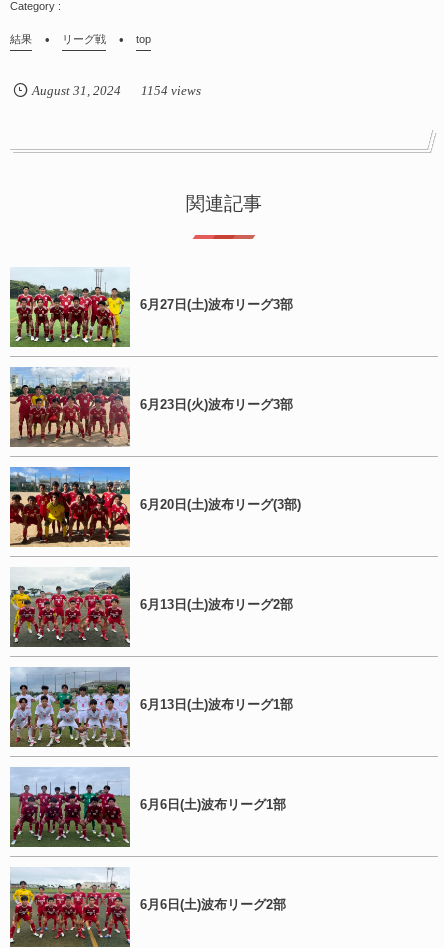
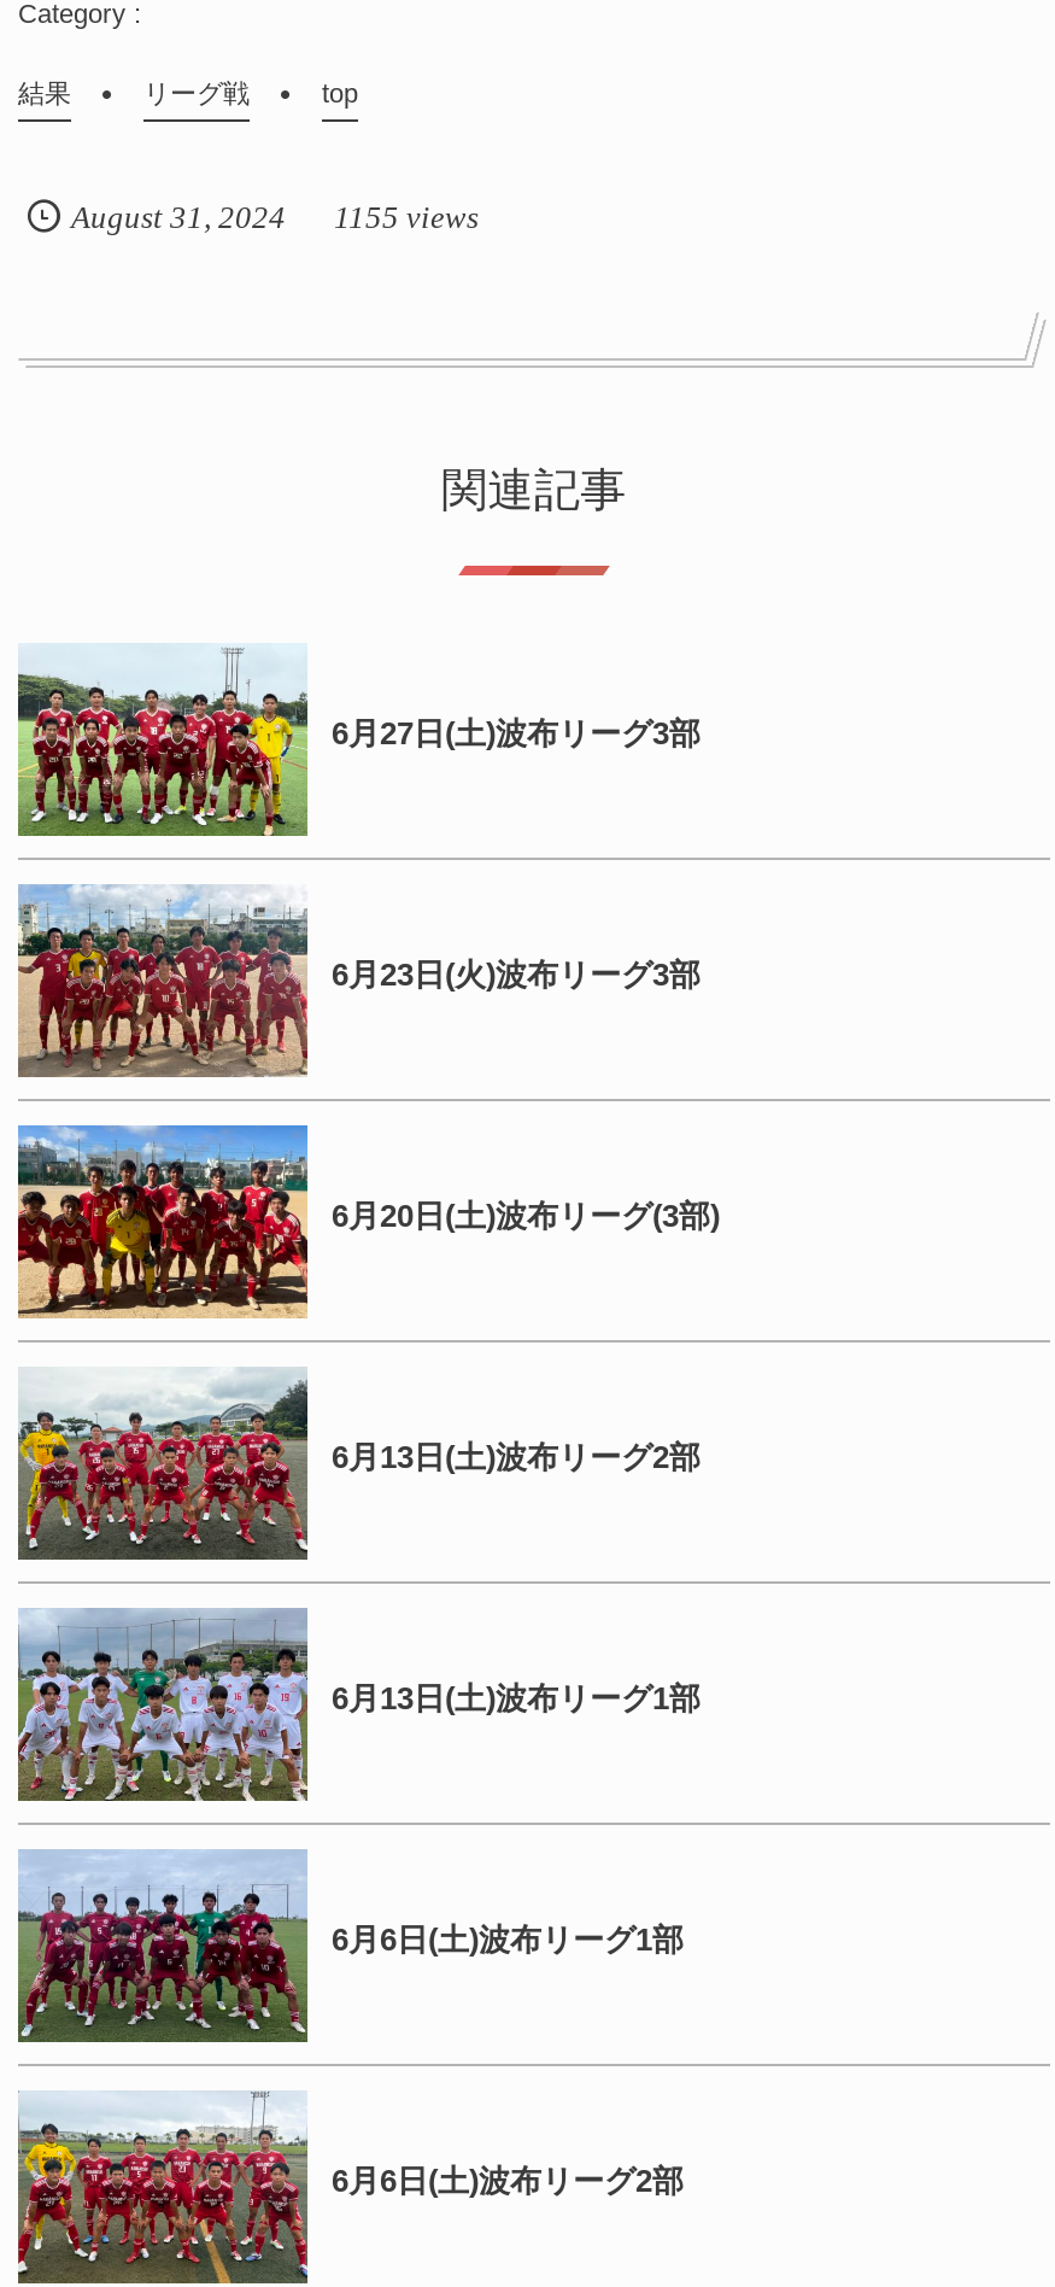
[32,83,201,98] August 31, 2024 1154 views -> [71,200,479,236] August 31, 2024 1155 views

